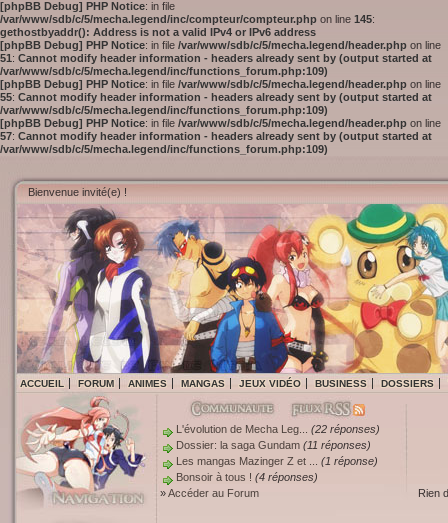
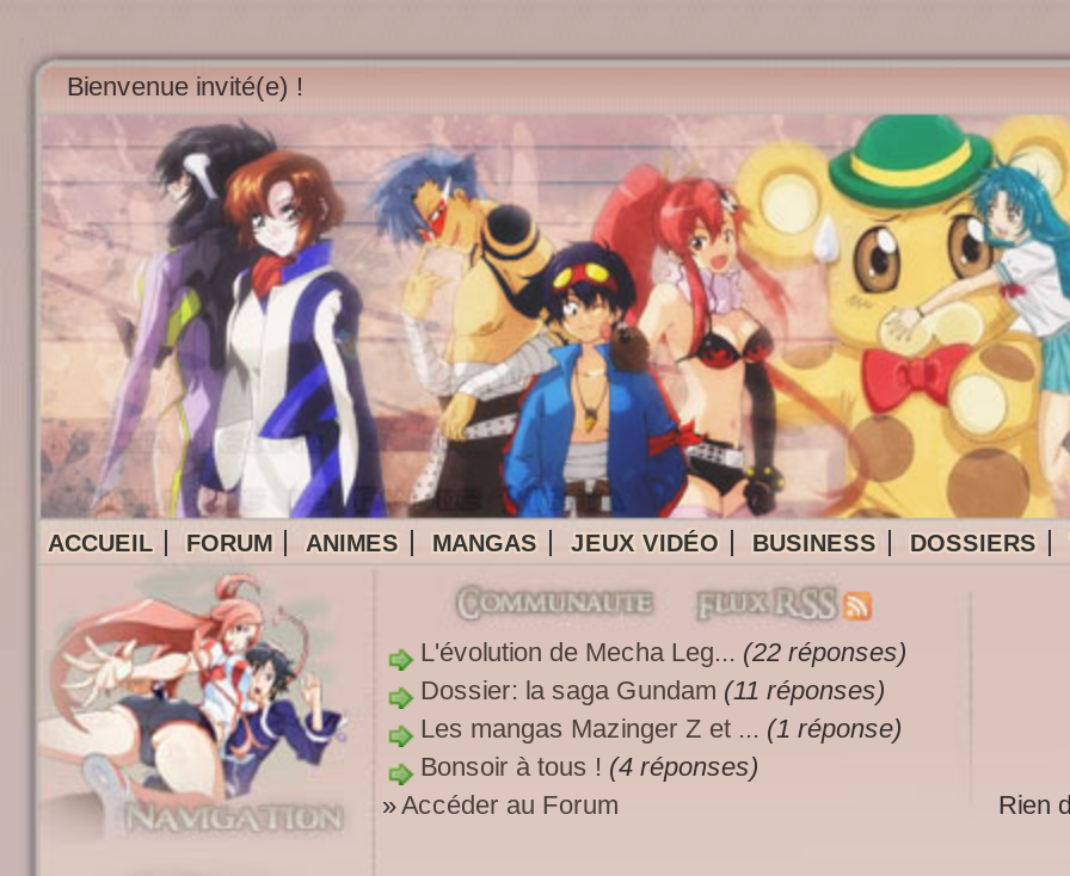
[0,0,441,155] [phpBB Debug] PHP Notice: in file | /var/www/sdb/c/5/mecha.legend/inc/compteur/compteur.php on line 145: | gethostbyaddr(): Address is not a valid IPv4 or IPv6 address | [phpBB Debug] PHP Notice: in file /var/www/sdb/c/5/mecha.legend/header.php on line | 51: Cannot modify header information - headers already sent by (output started at | /var/www/sdb/c/5/mecha.legend/inc/functions_forum.php:109) | [phpBB Debug] PHP Notice: in file /var/www/sdb/c/5/mecha.legend/header.php on line | 55: Cannot modify header information - headers already sent by (output started at | /var/www/sdb/c/5/mecha.legend/inc/functions_forum.php:109) | [phpBB Debug] PHP Notice: in file /var/www/sdb/c/5/mecha.legend/header.php on line | 57: Cannot modify header information - headers already sent by (output started at | /var/www/sdb/c/5/mecha.legend/inc/functions_forum.php:109) -> none

